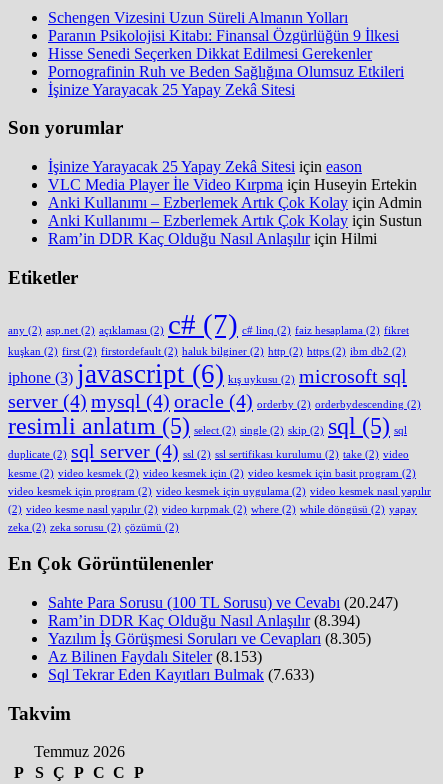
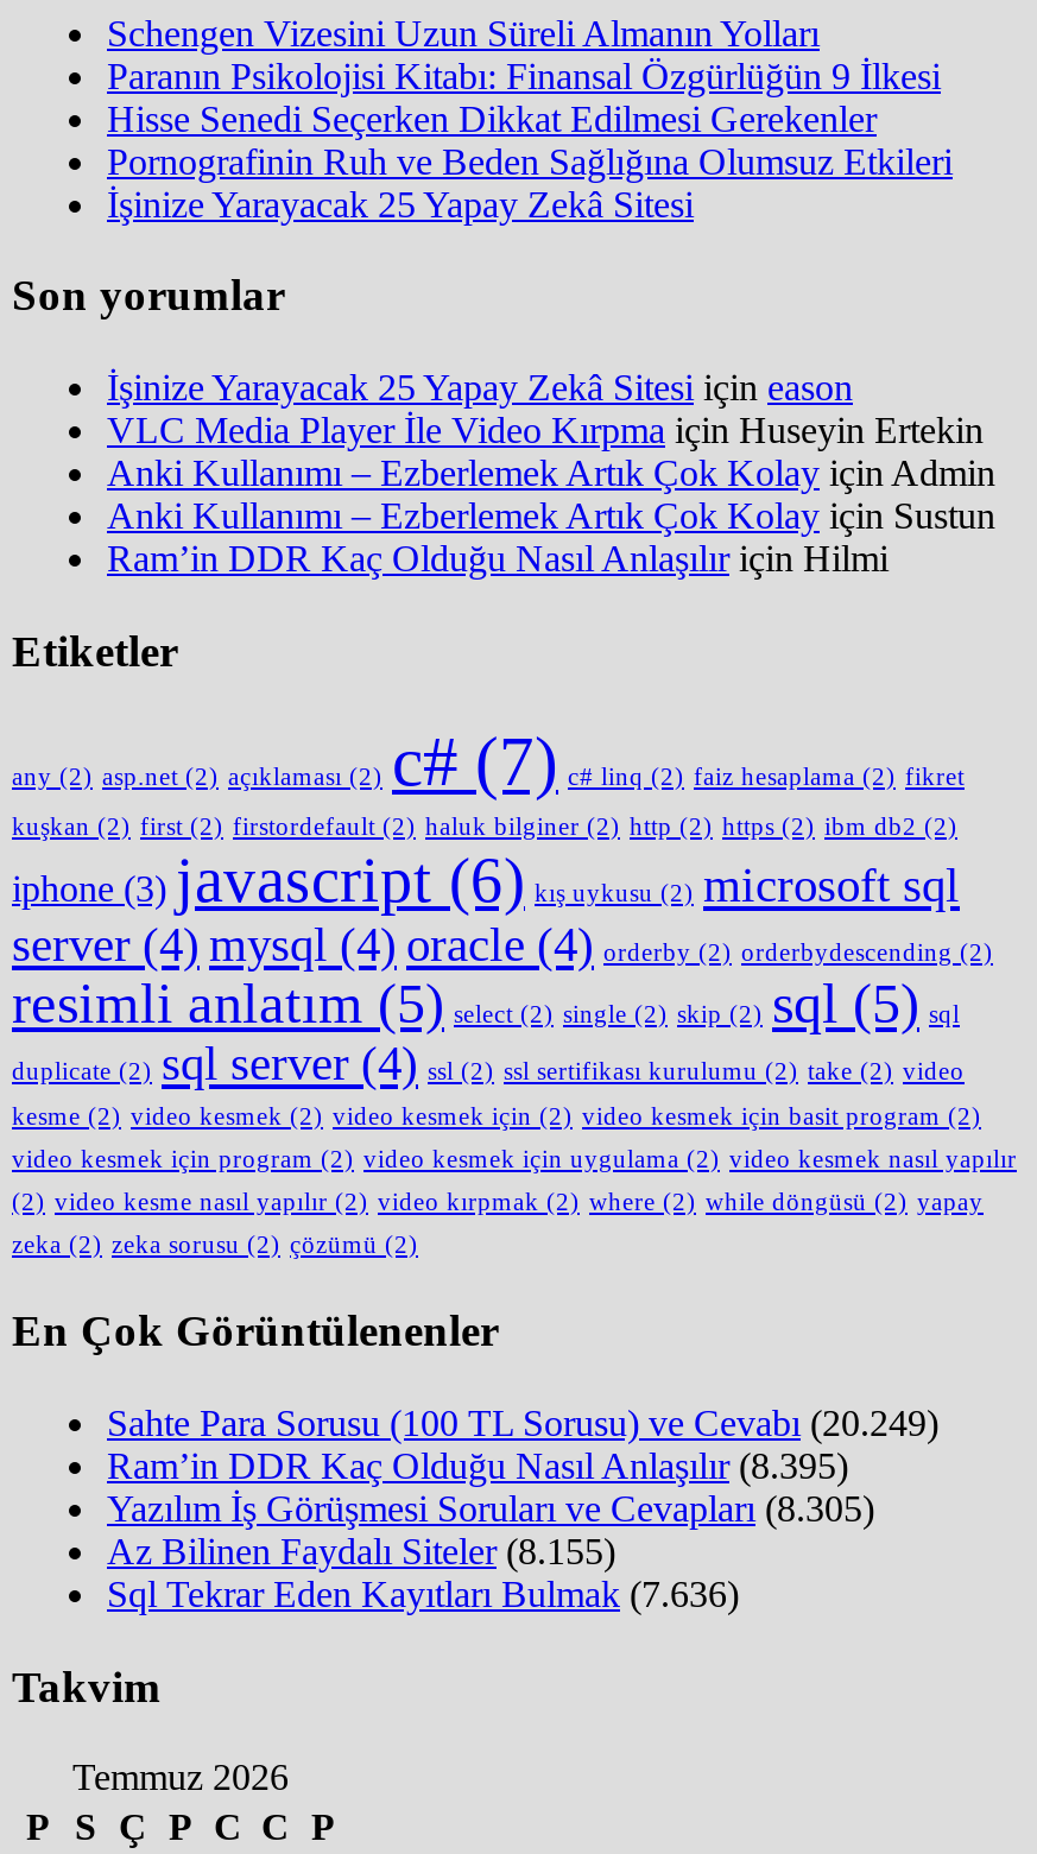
[48,594,398,611] Sahte Para Sorusu (100 TL Sorusu) ve Cevabı (20.247) -> [107,1403,938,1443] Sahte Para Sorusu (100 TL Sorusu) ve Cevabı (20.249)
[48,612,360,629] Ram’in DDR Kaç Olduğu Nasıl Anlaşılır (8.394) -> [107,1445,848,1486] Ram’in DDR Kaç Olduğu Nasıl Anlaşılır (8.395)
[48,648,262,665] Az Bilinen Faydalı Siteler (8.153) -> [107,1531,615,1571] Az Bilinen Faydalı Siteler (8.155)
[48,666,314,683] Sql Tekrar Eden Kayıtları Bulmak (7.633) -> [107,1574,739,1614] Sql Tekrar Eden Kayıtları Bulmak (7.636)

